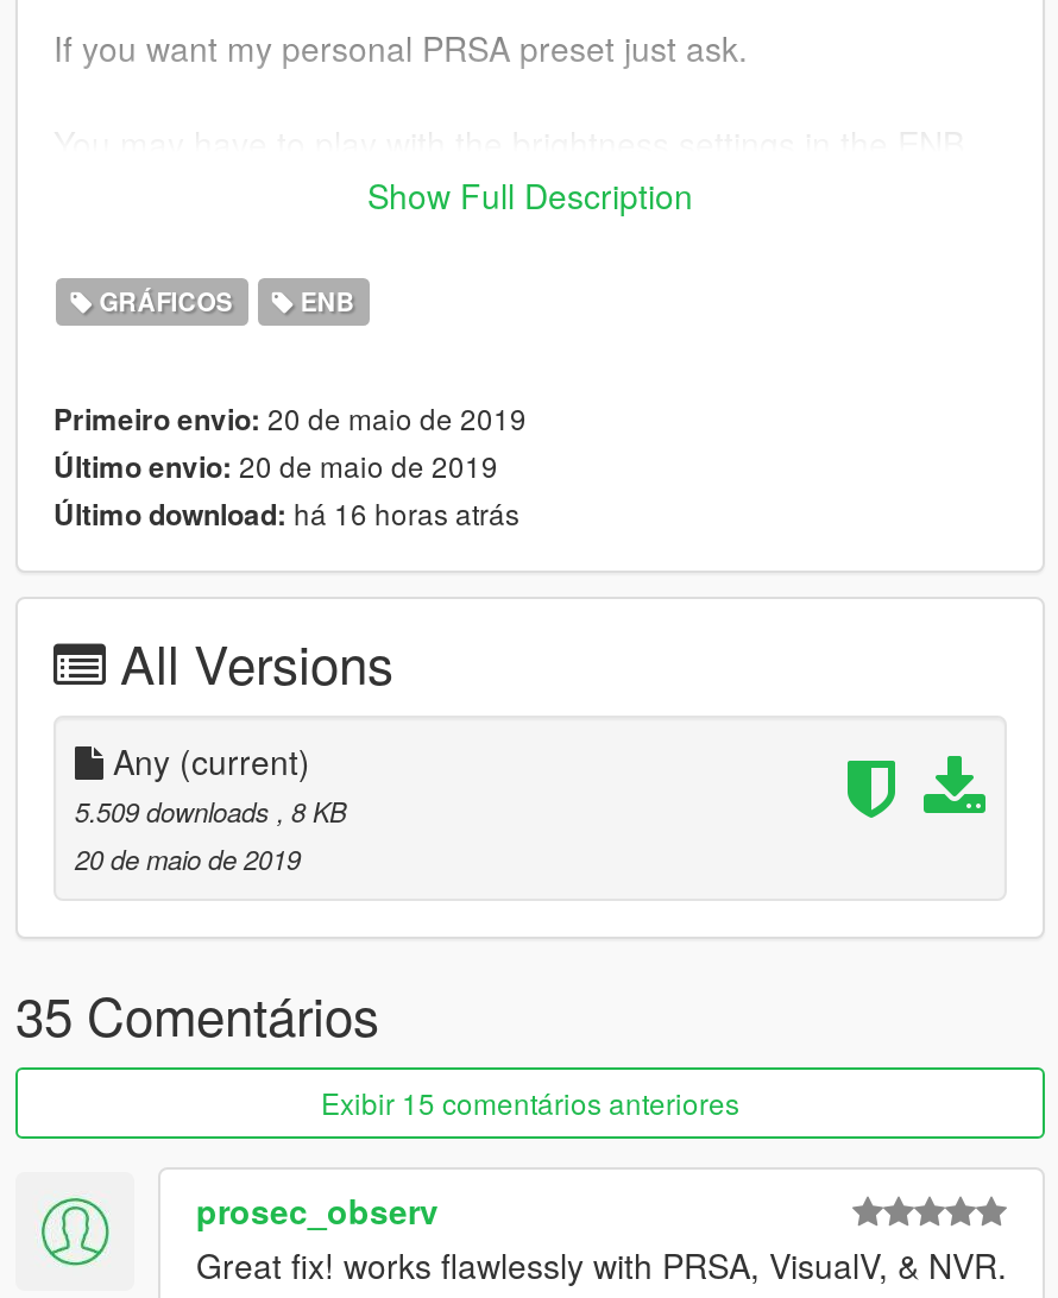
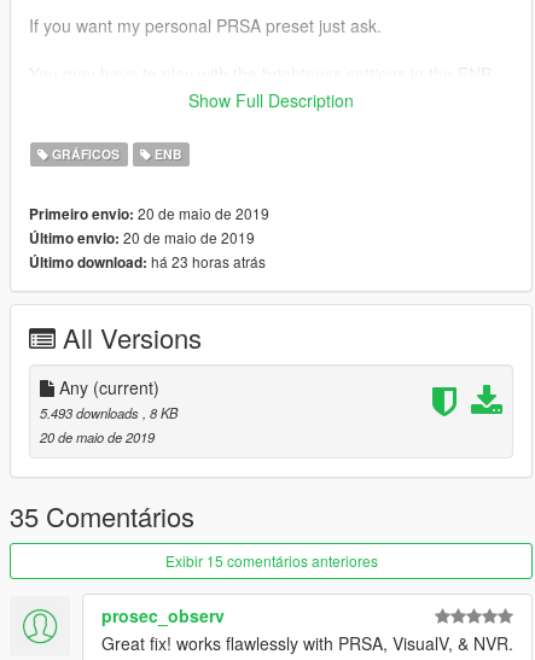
[53,492,519,535] Último download: há 16 horas atrás -> [29,251,266,273] Último download: há 23 horas atrás
[75,791,346,829] 5.509 downloads, 8 KB -> [40,403,178,422] 5.493 downloads, 8 KB

